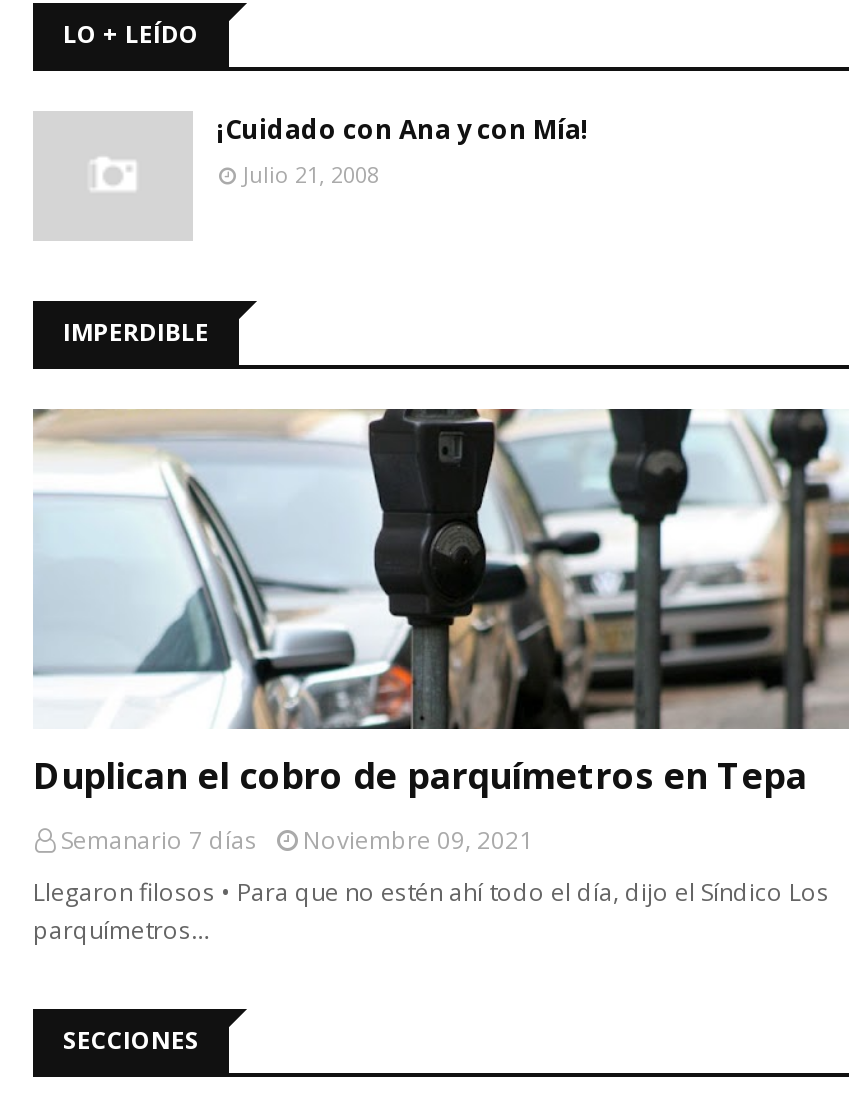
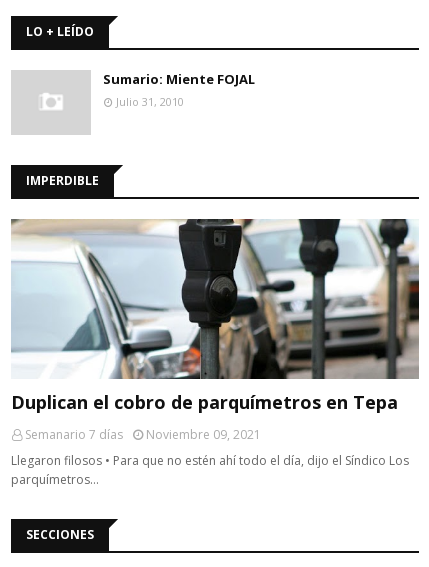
[217,111,589,189] ¡Cuidado con Ana y con Mía! | Julio 21, 2008 -> [103,70,255,109] Sumario: Miente FOJAL | Julio 31, 2010

